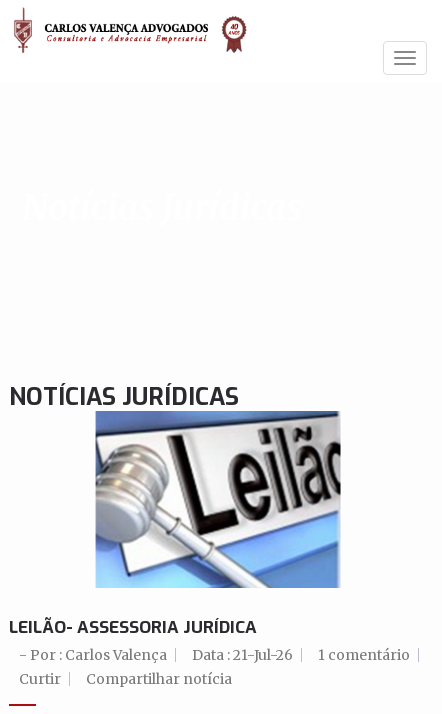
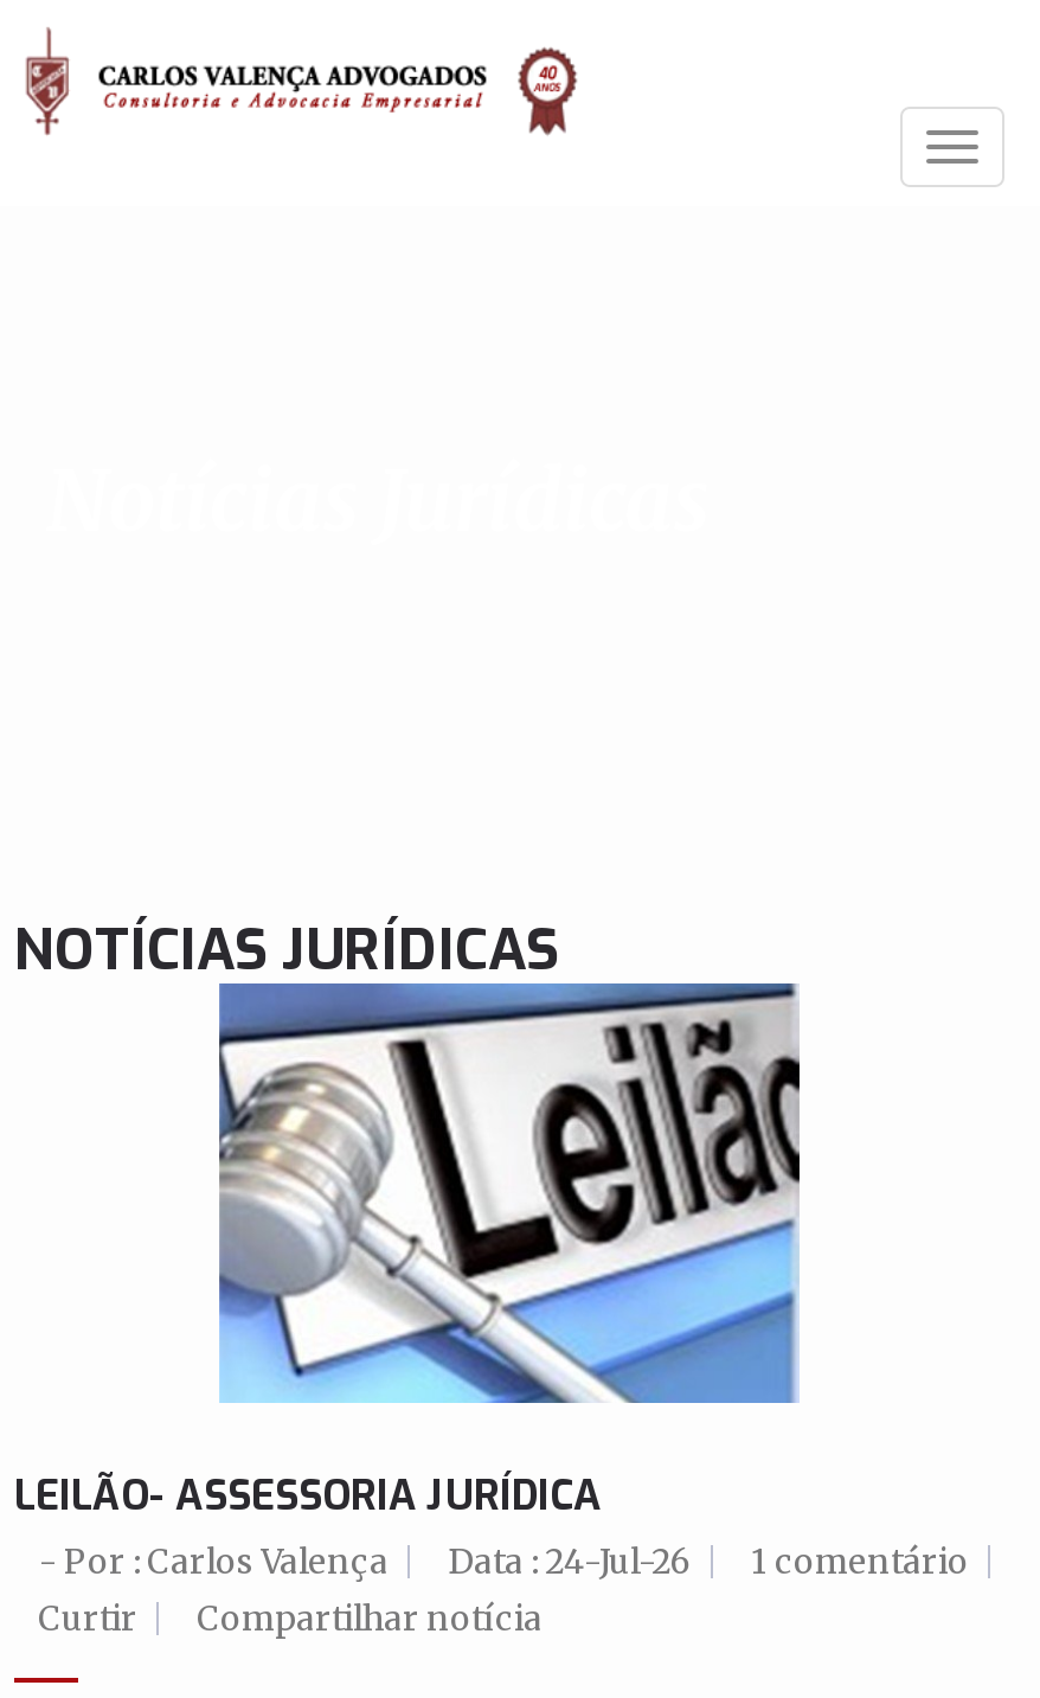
[19,646,410,664] - Por : Carlos Valença Data : 21-Jul-26 1 comentário -> [38,1540,969,1583] - Por : Carlos Valença Data : 24-Jul-26 1 comentário

